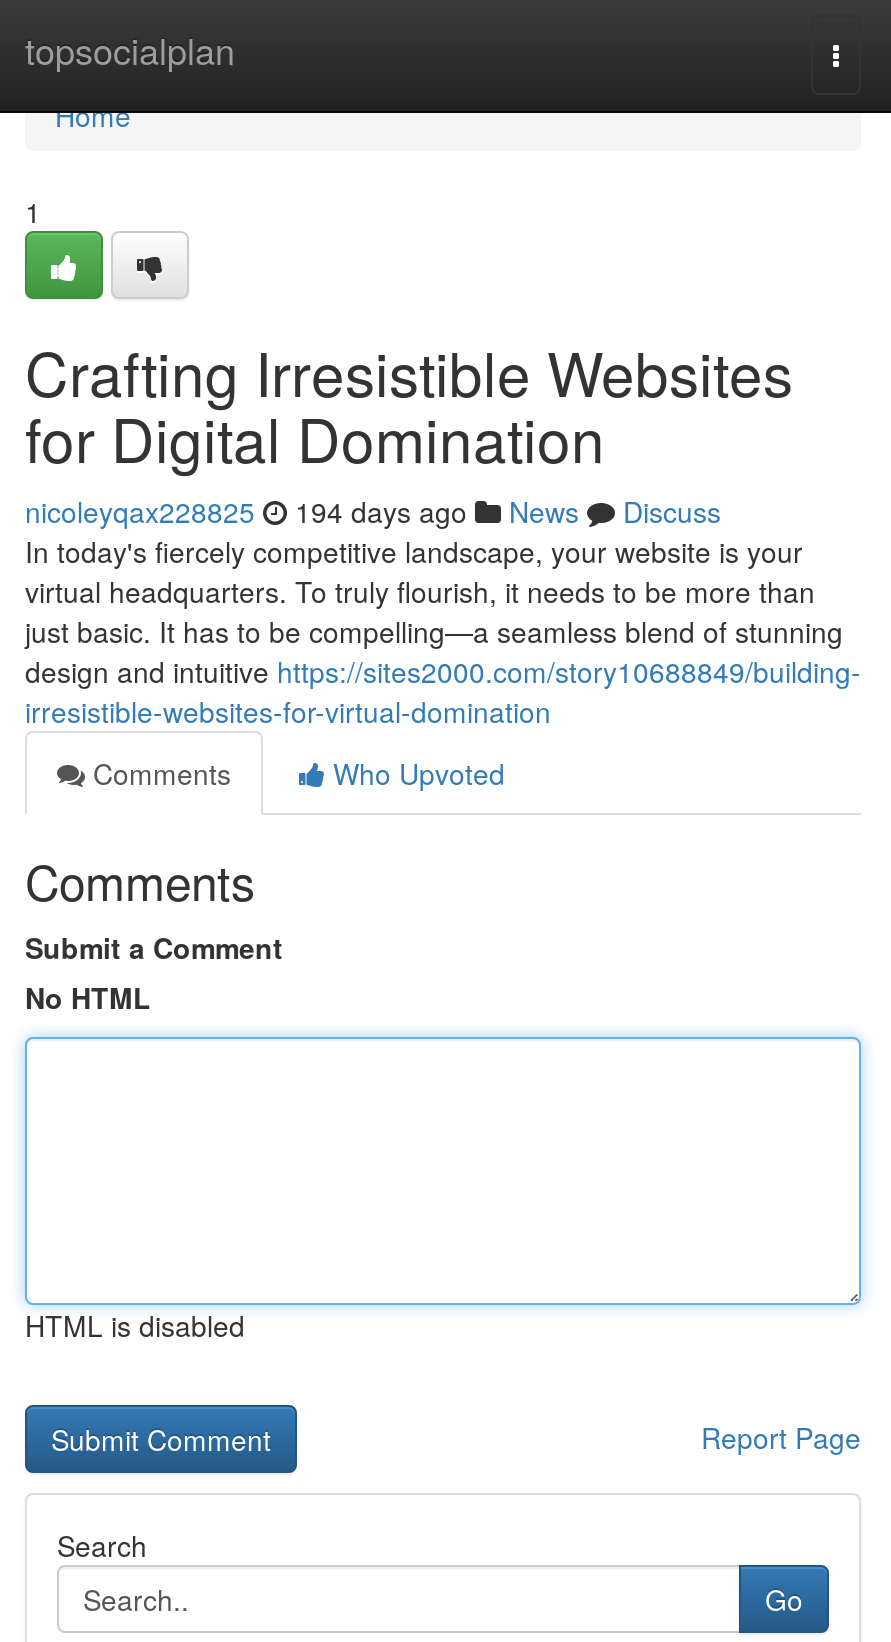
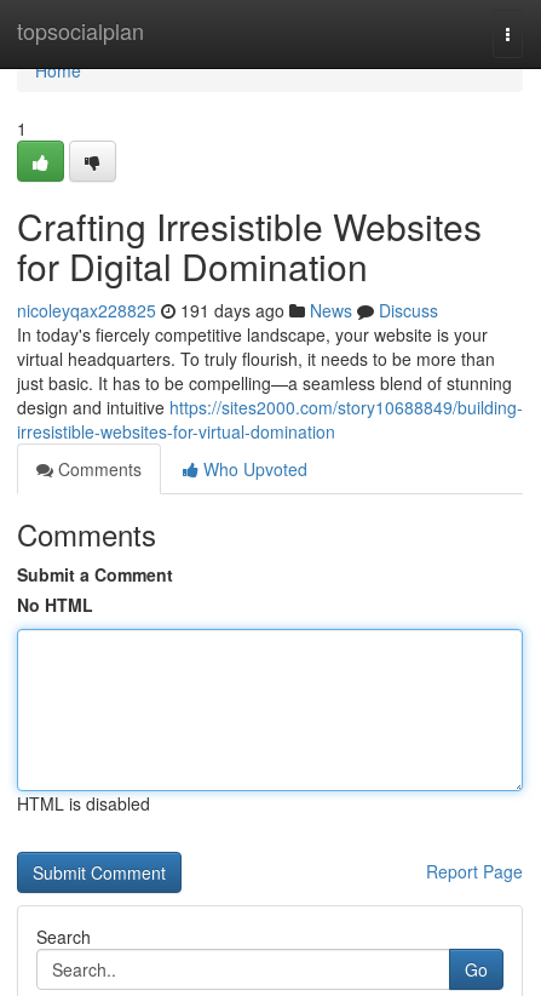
[25,491,721,531] nicoleyqax228825 194 days ago News Discuss -> [17,298,438,322] nicoleyqax228825 191 days ago News Discuss

